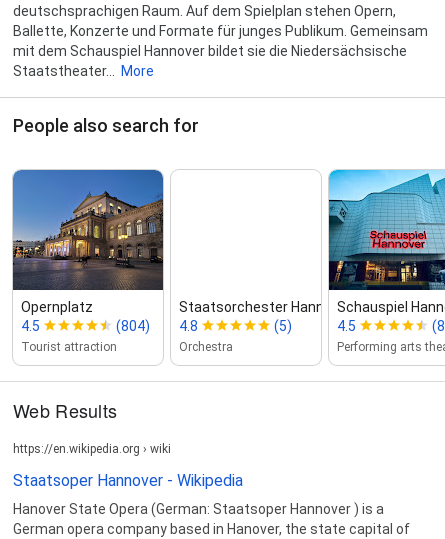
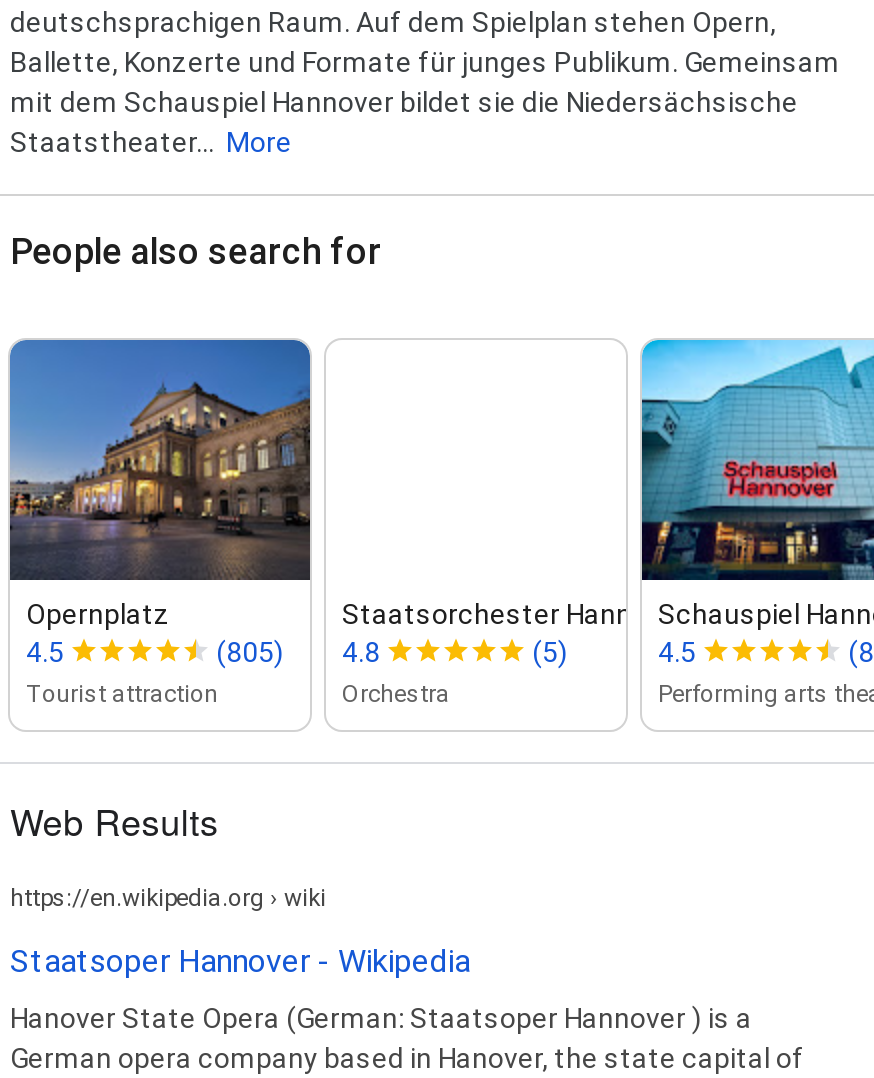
[116,318,198,334] (804) 4.8 -> [216,635,380,667] (805) 4.8

